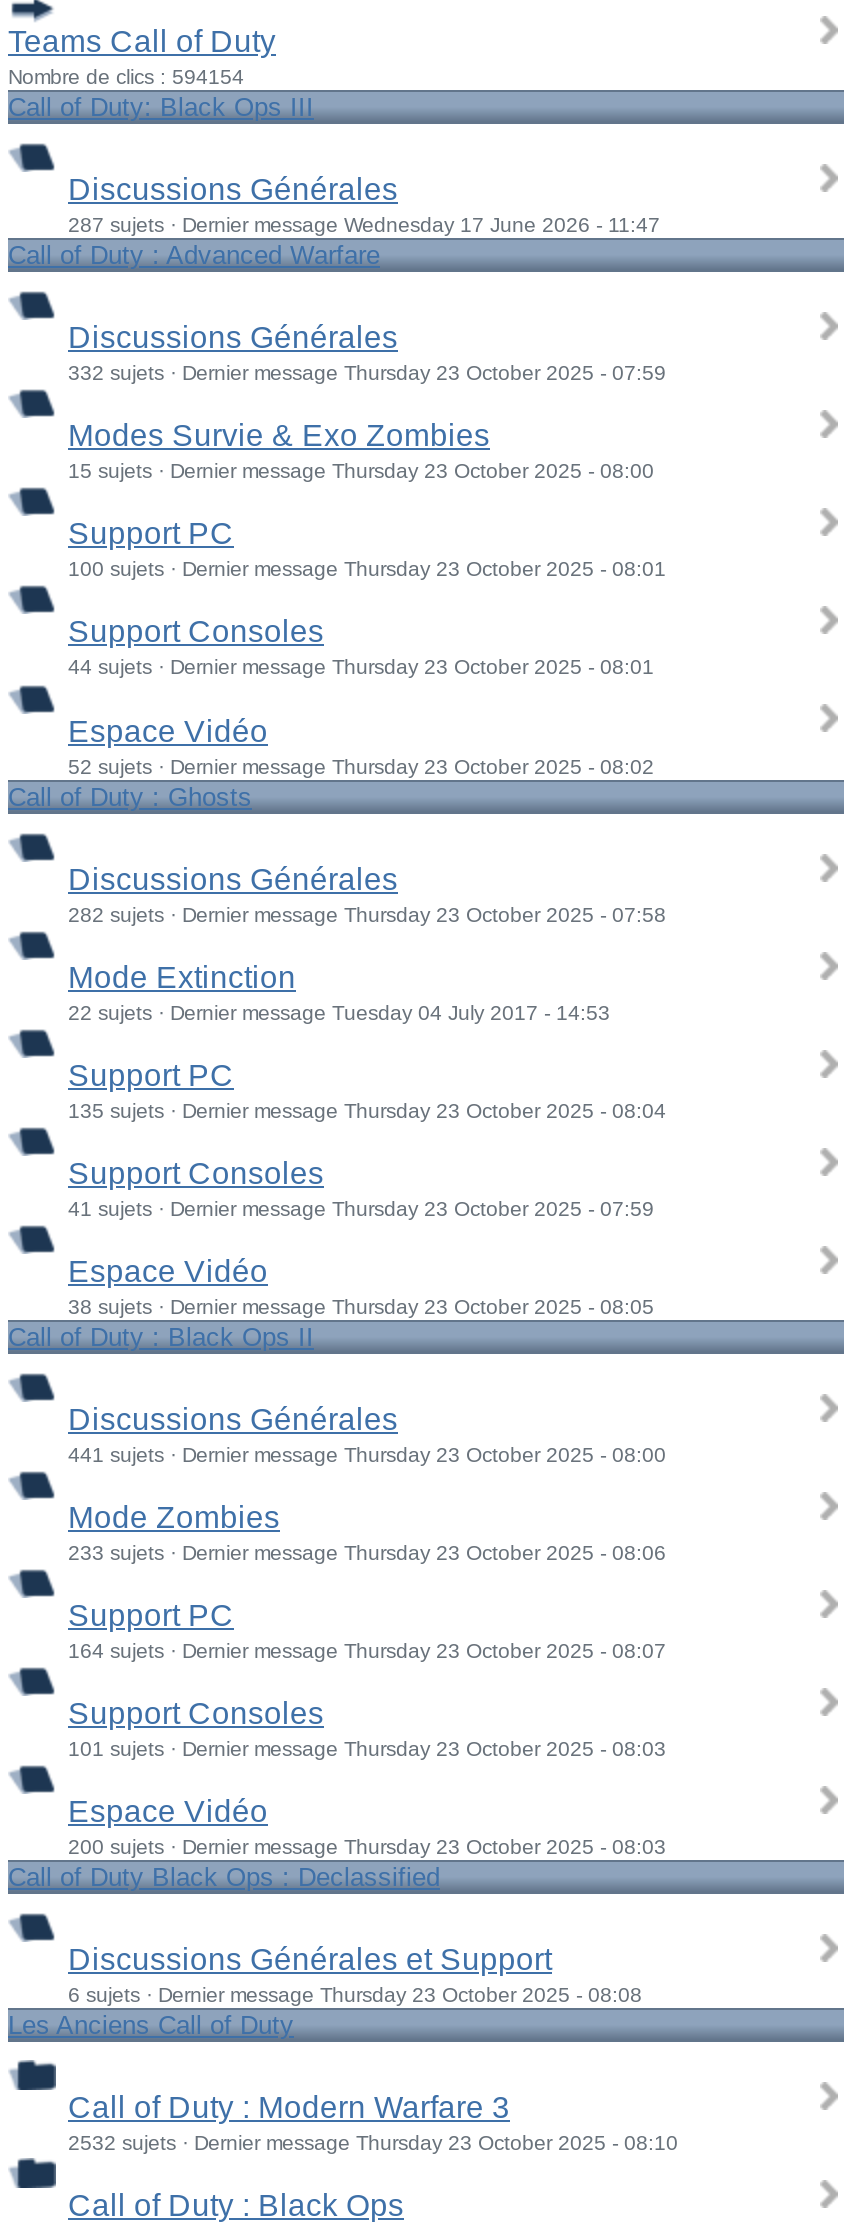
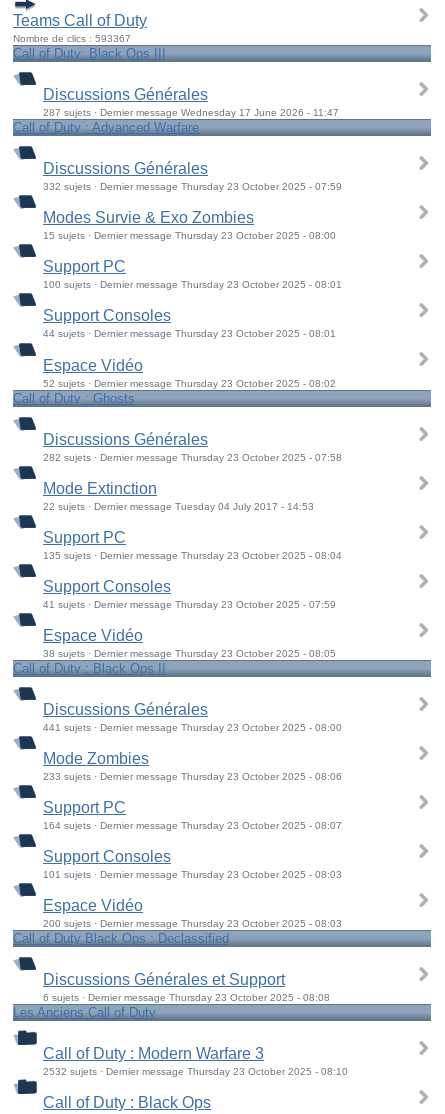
[8,66,244,88] Nombre de clics : 594154 -> [13,33,131,44] Nombre de clics : 593367

